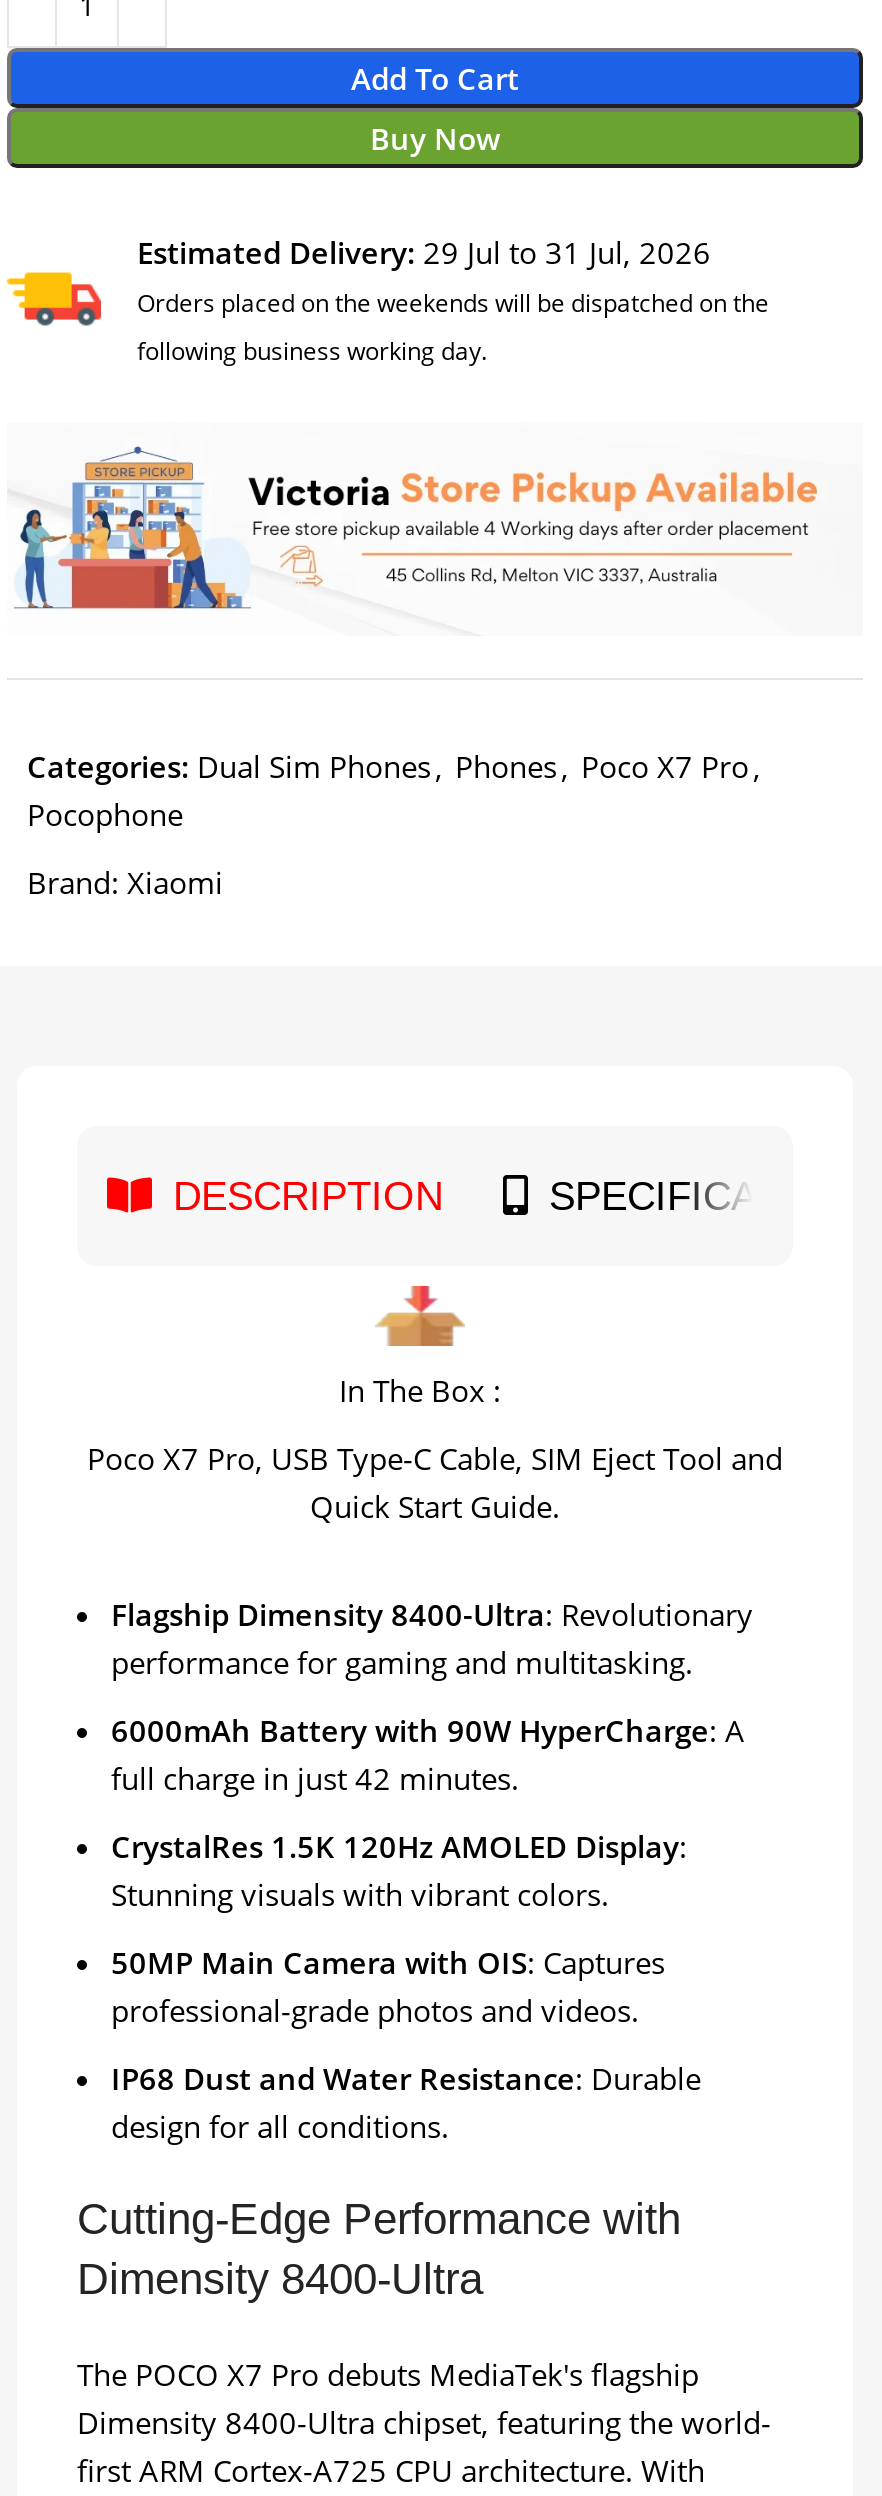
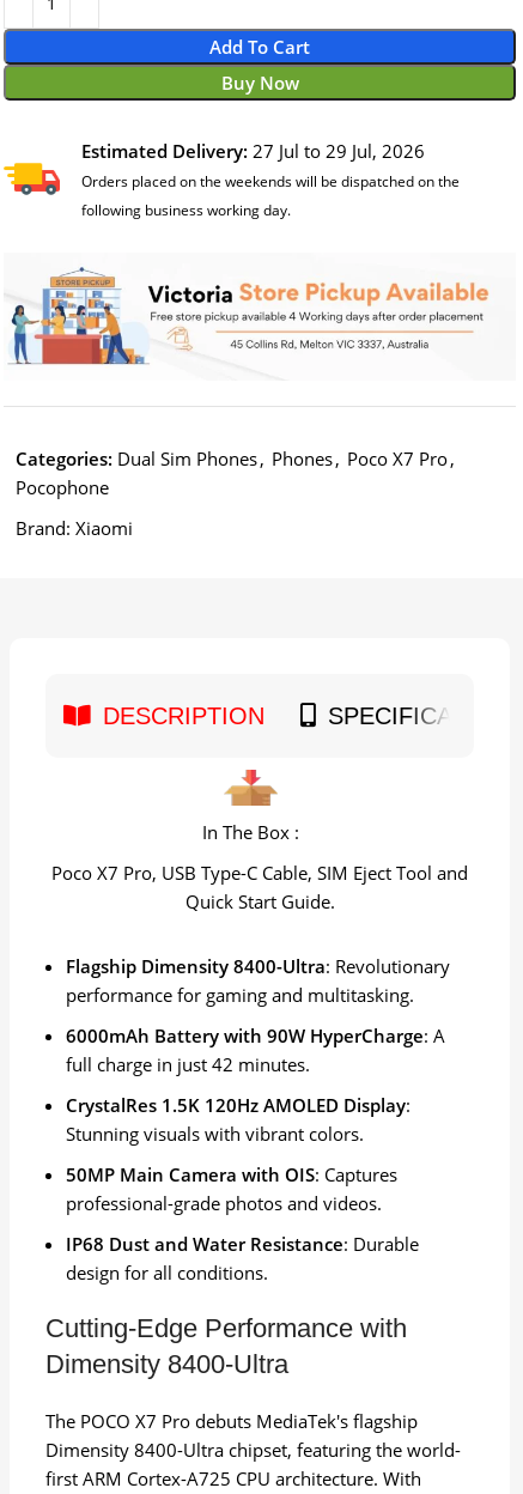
[137,232,711,272] Estimated Delivery: 29 Jul to 31 Jul, 2026 -> [81,139,425,163] Estimated Delivery: 27 Jul to 29 Jul, 2026

